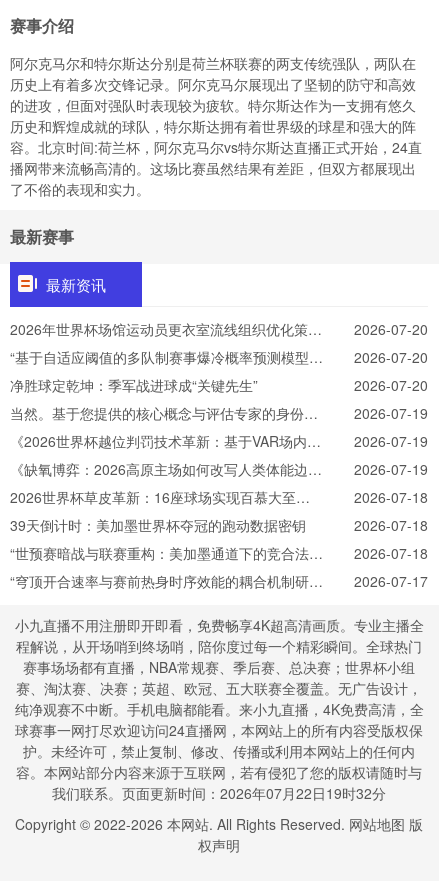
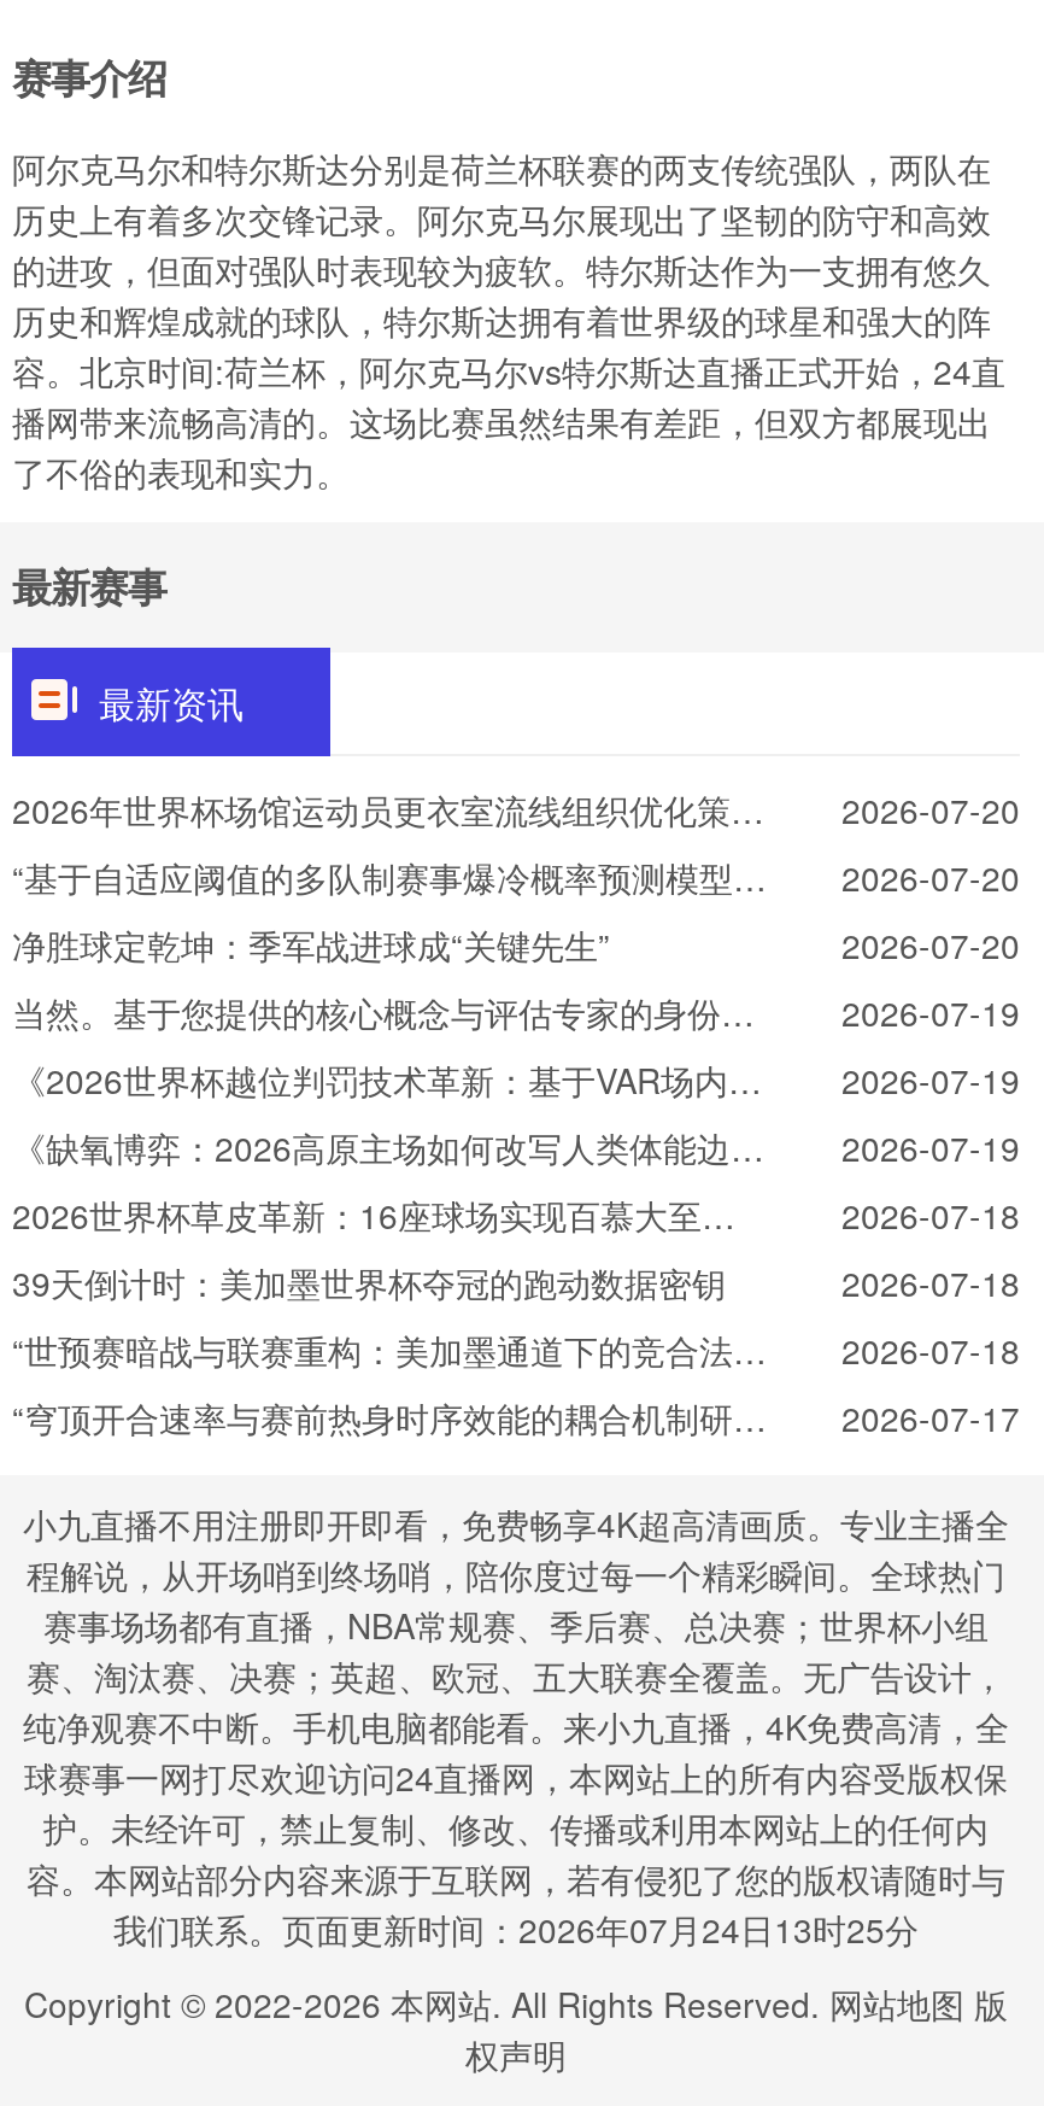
[52,783,386,803] 我们联系。页面更新时间：2026年07月22日19时32分 -> [113,1905,919,1953] 我们联系。页面更新时间：2026年07月24日13时25分

